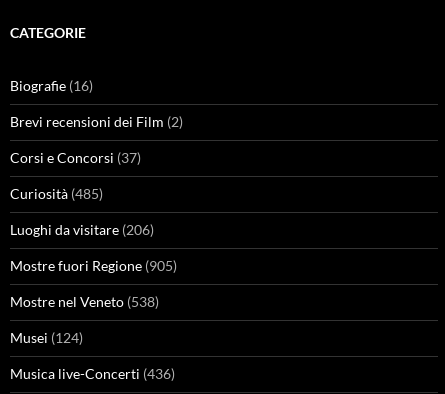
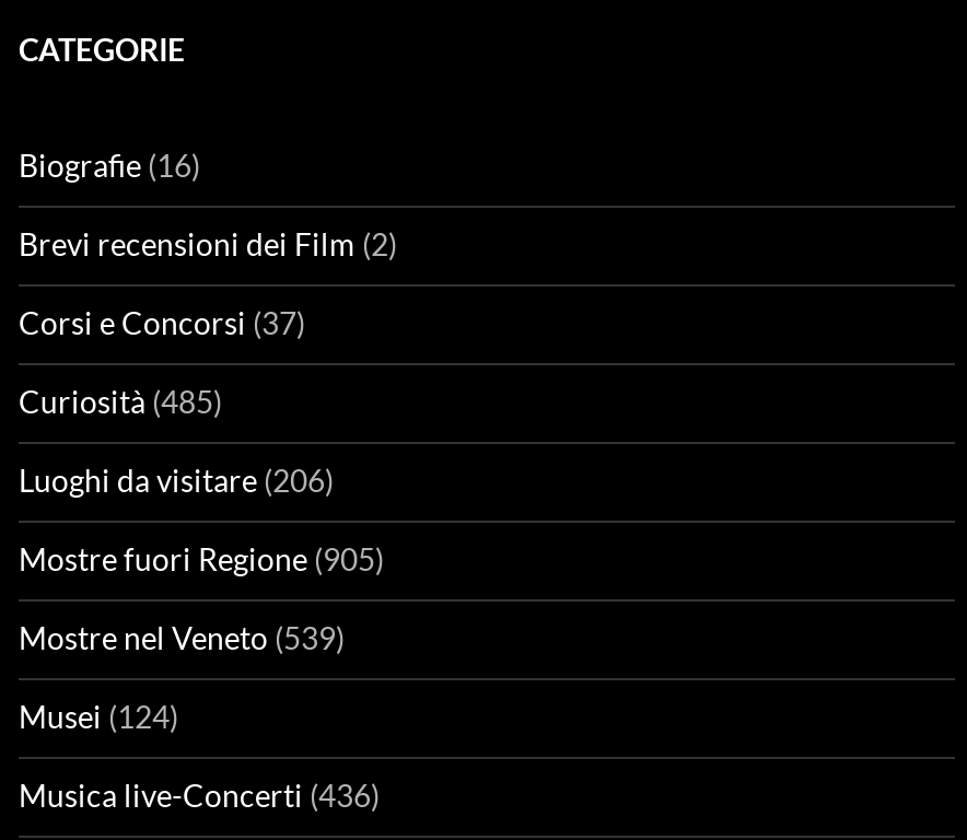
[10,293,159,310] Mostre nel Veneto (538) -> [19,619,345,656] Mostre nel Veneto (539)

